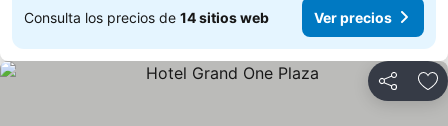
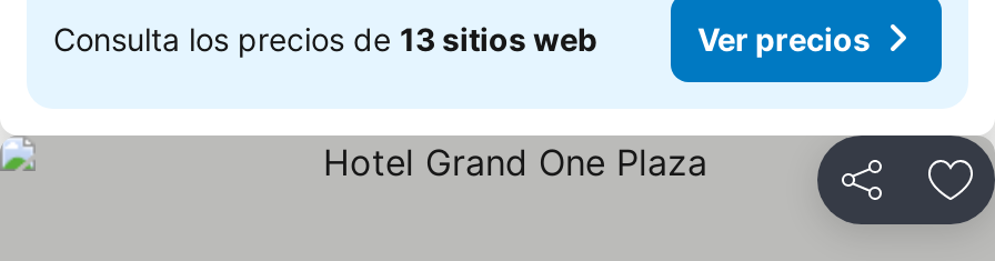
[24,8,269,25] Consulta los precios de 14 sitios web -> [53,19,597,57] Consulta los precios de 13 sitios web

